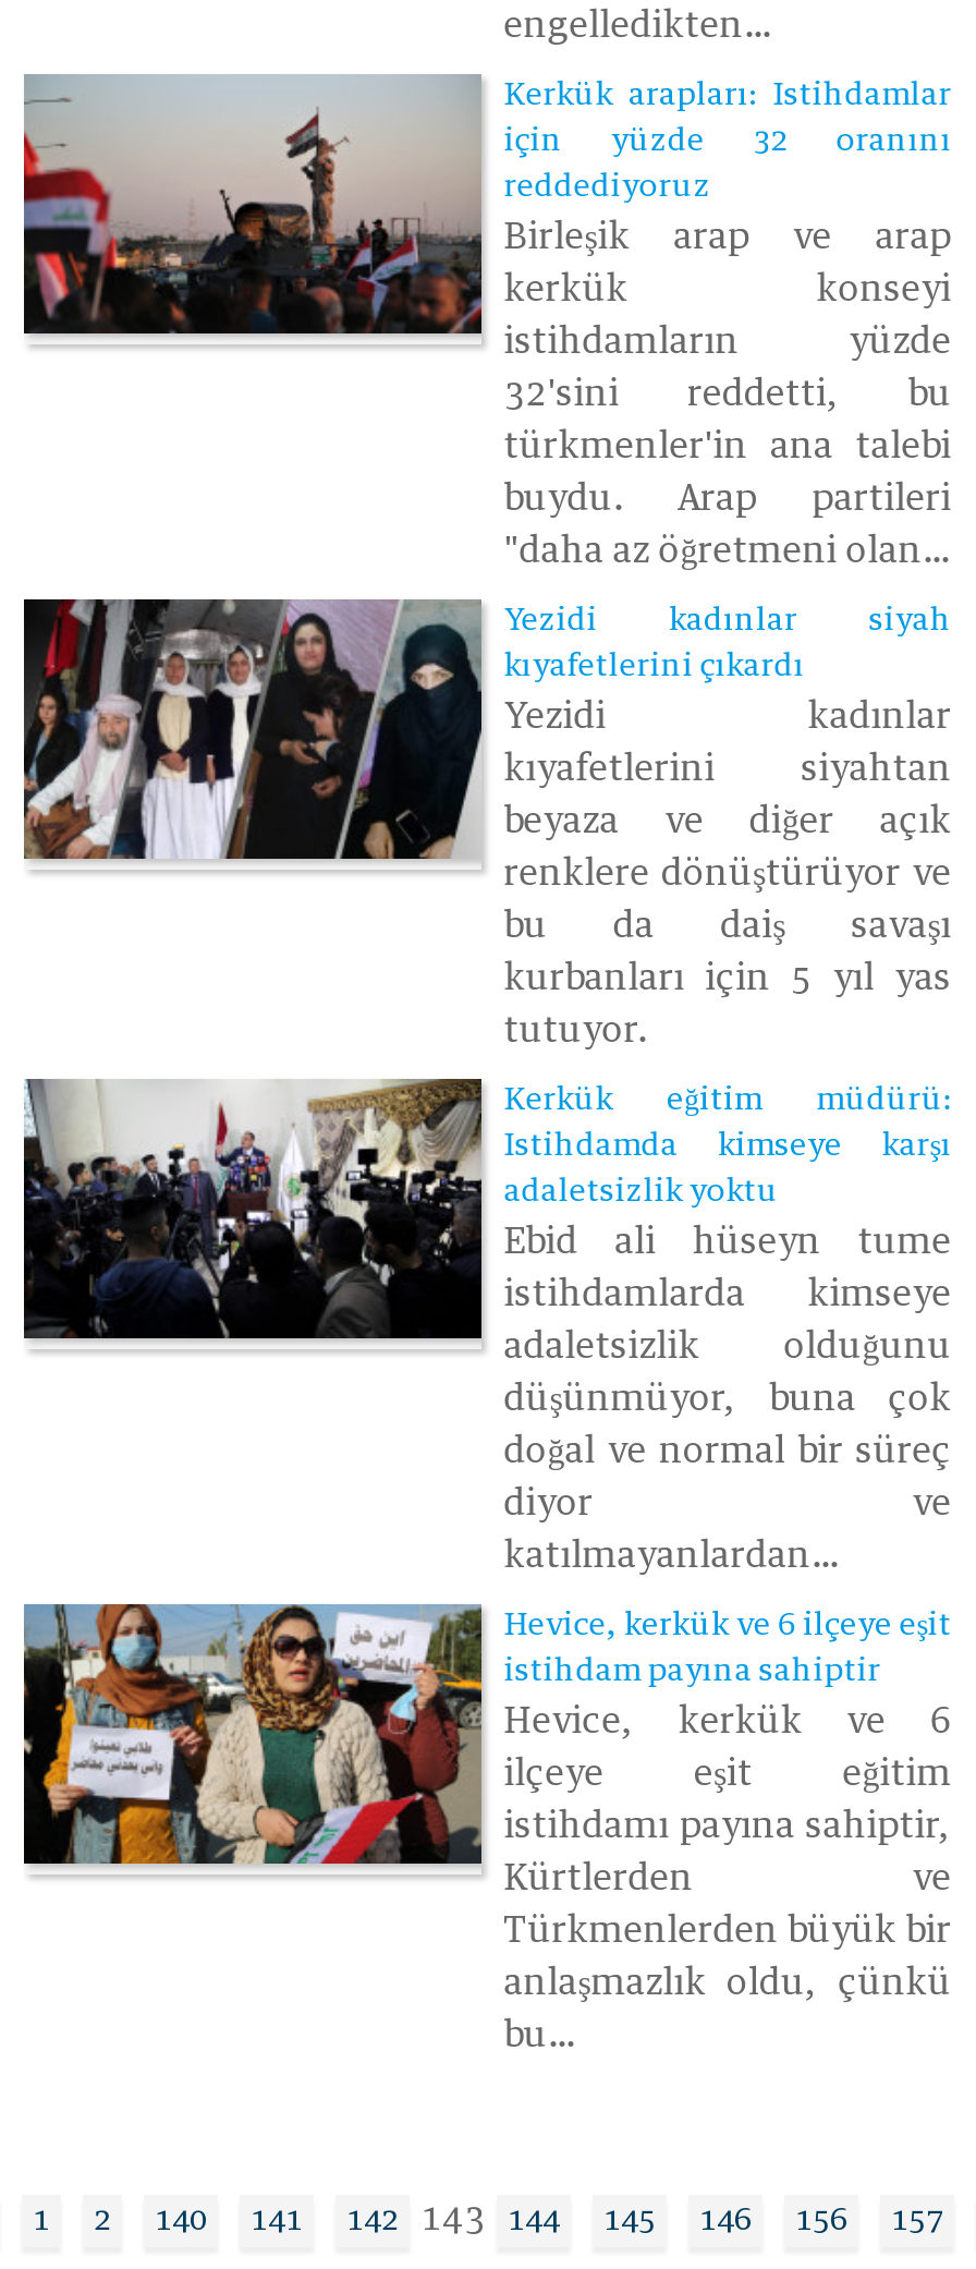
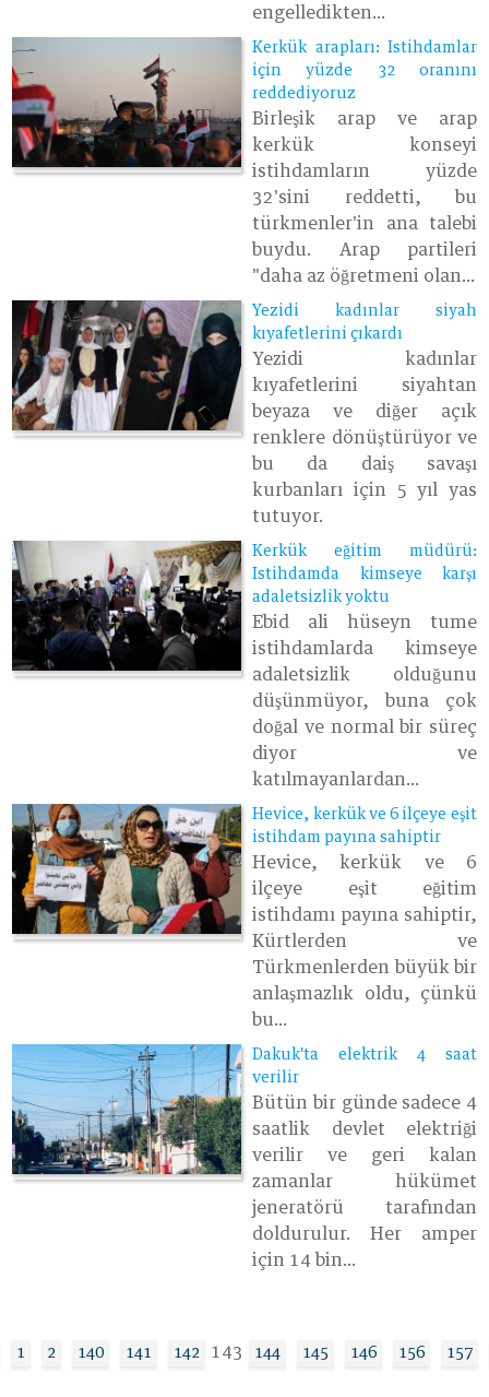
none -> [11,1043,477,1269] [image] | Dakuk'ta elektrik 4 saat | verilir | Bütün bir günde sadece 4 | saatlik devlet elektriği | verilir ve geri kalan | zamanlar hükümet | jeneratörü tarafından | doldurulur. Her amper | için 14 bin...

